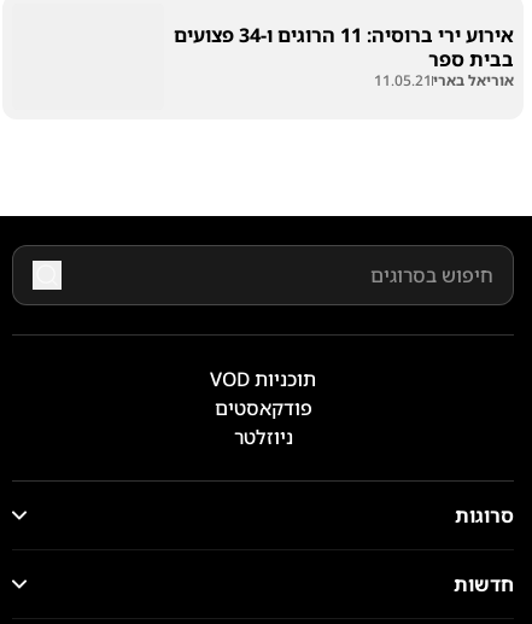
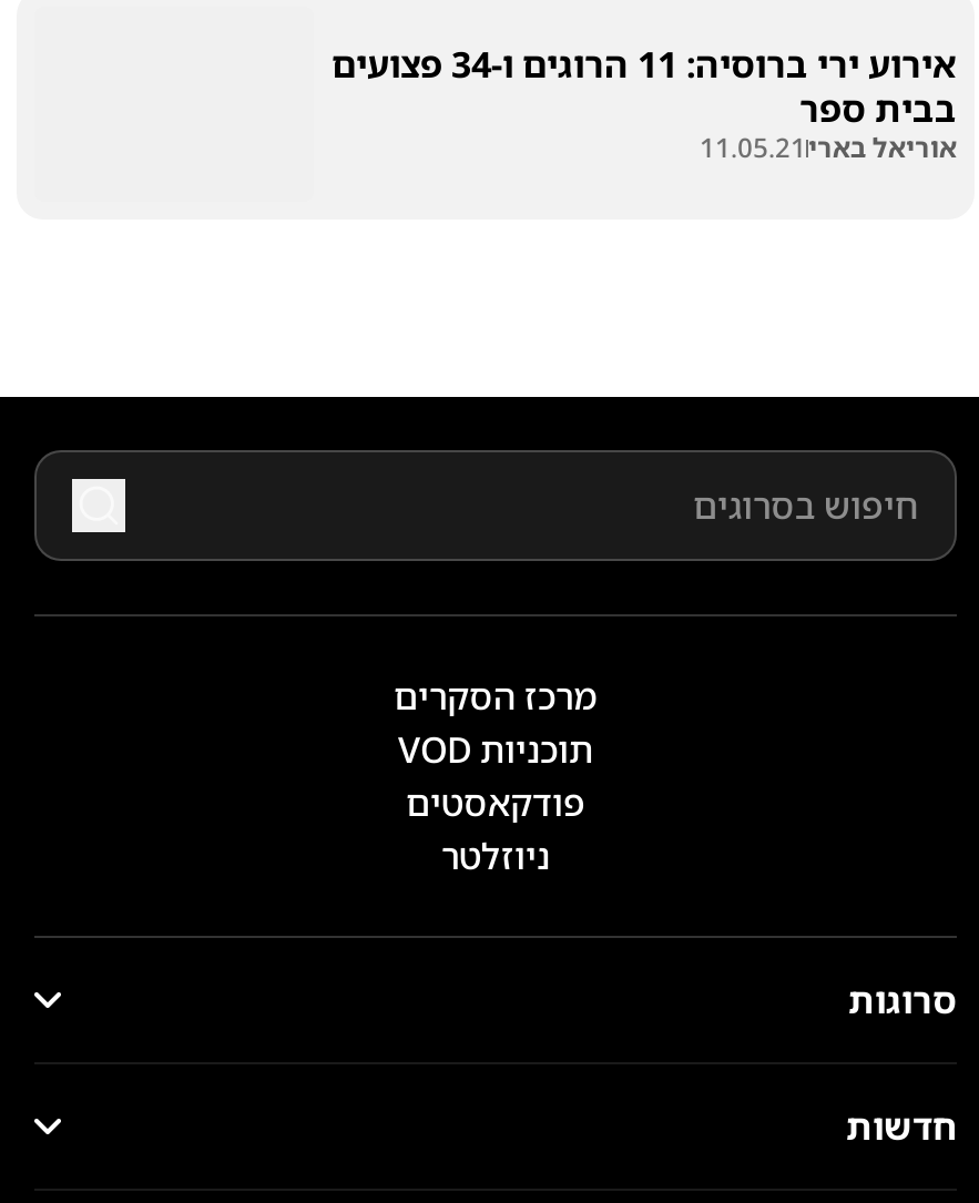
none -> [394,672,598,721] מרכז הסקרים

